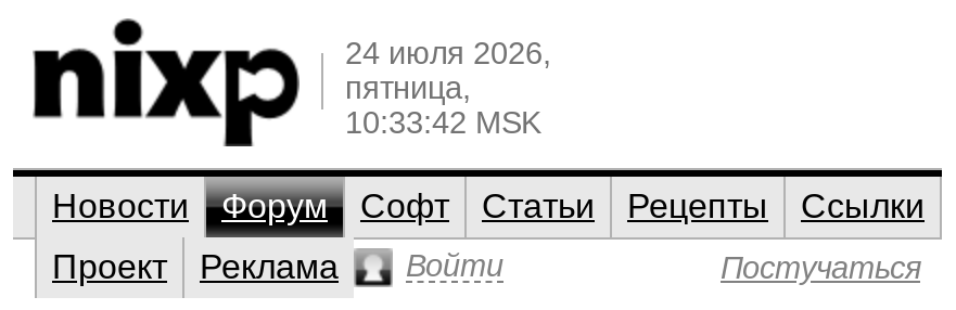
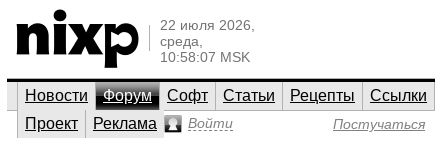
[345,36,551,140] 24 июля 2026, | пятница, | 10:33:42 MSK -> [160,17,255,65] 22 июля 2026, | среда, | 10:58:07 MSK

